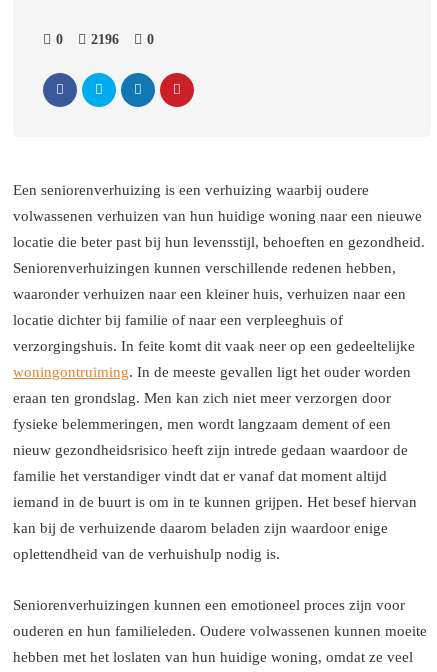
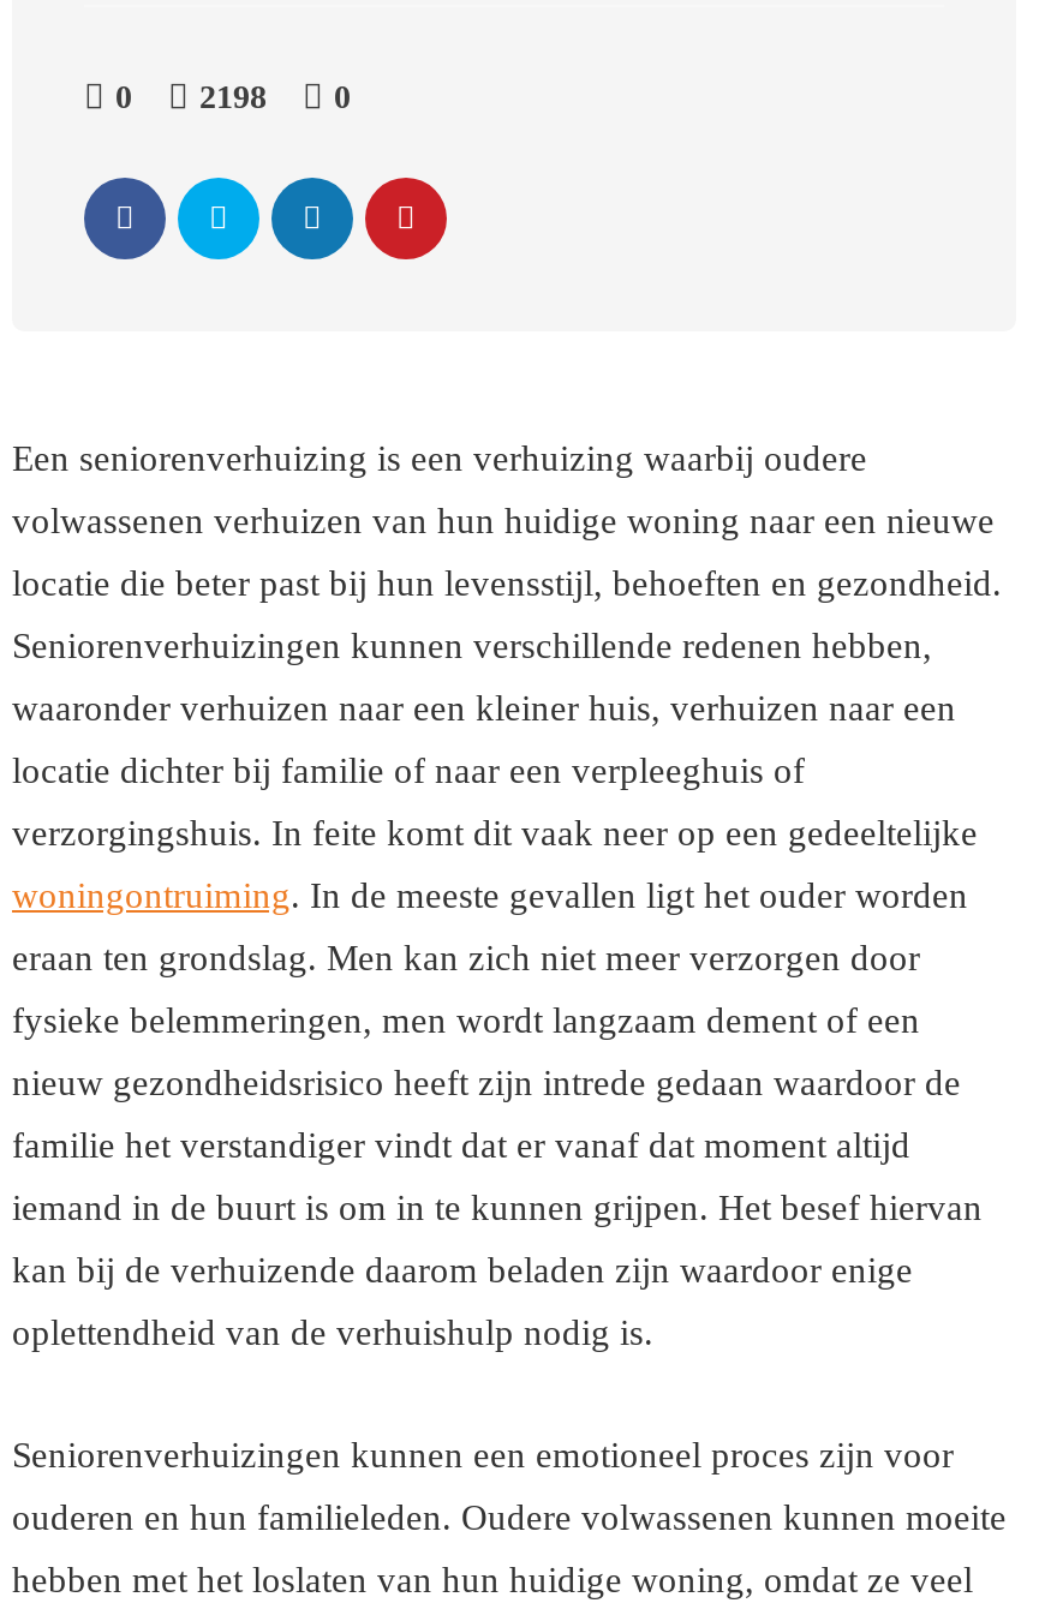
[56,32,154,47] 0 2196 0 -> [115,79,351,115] 0 2198 0

